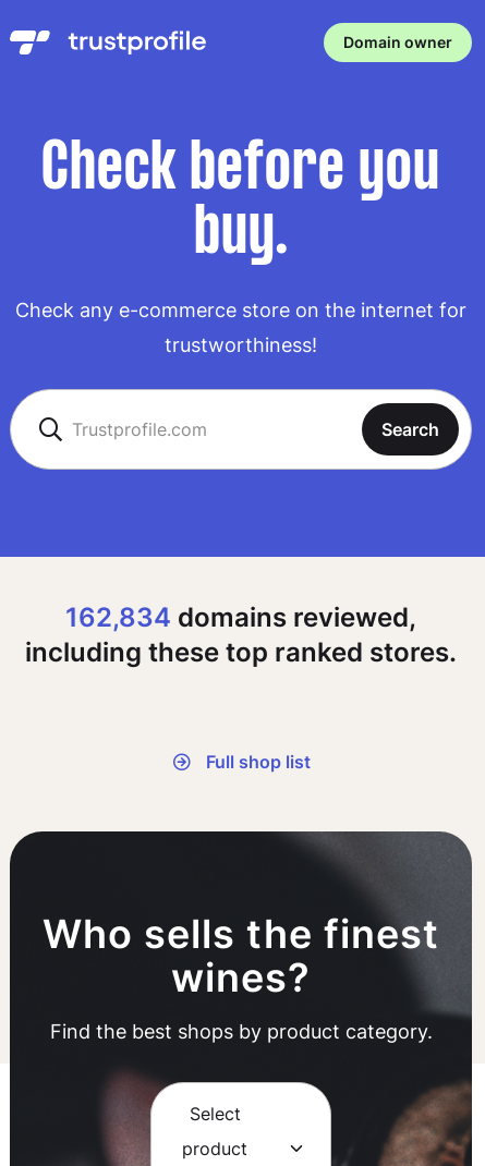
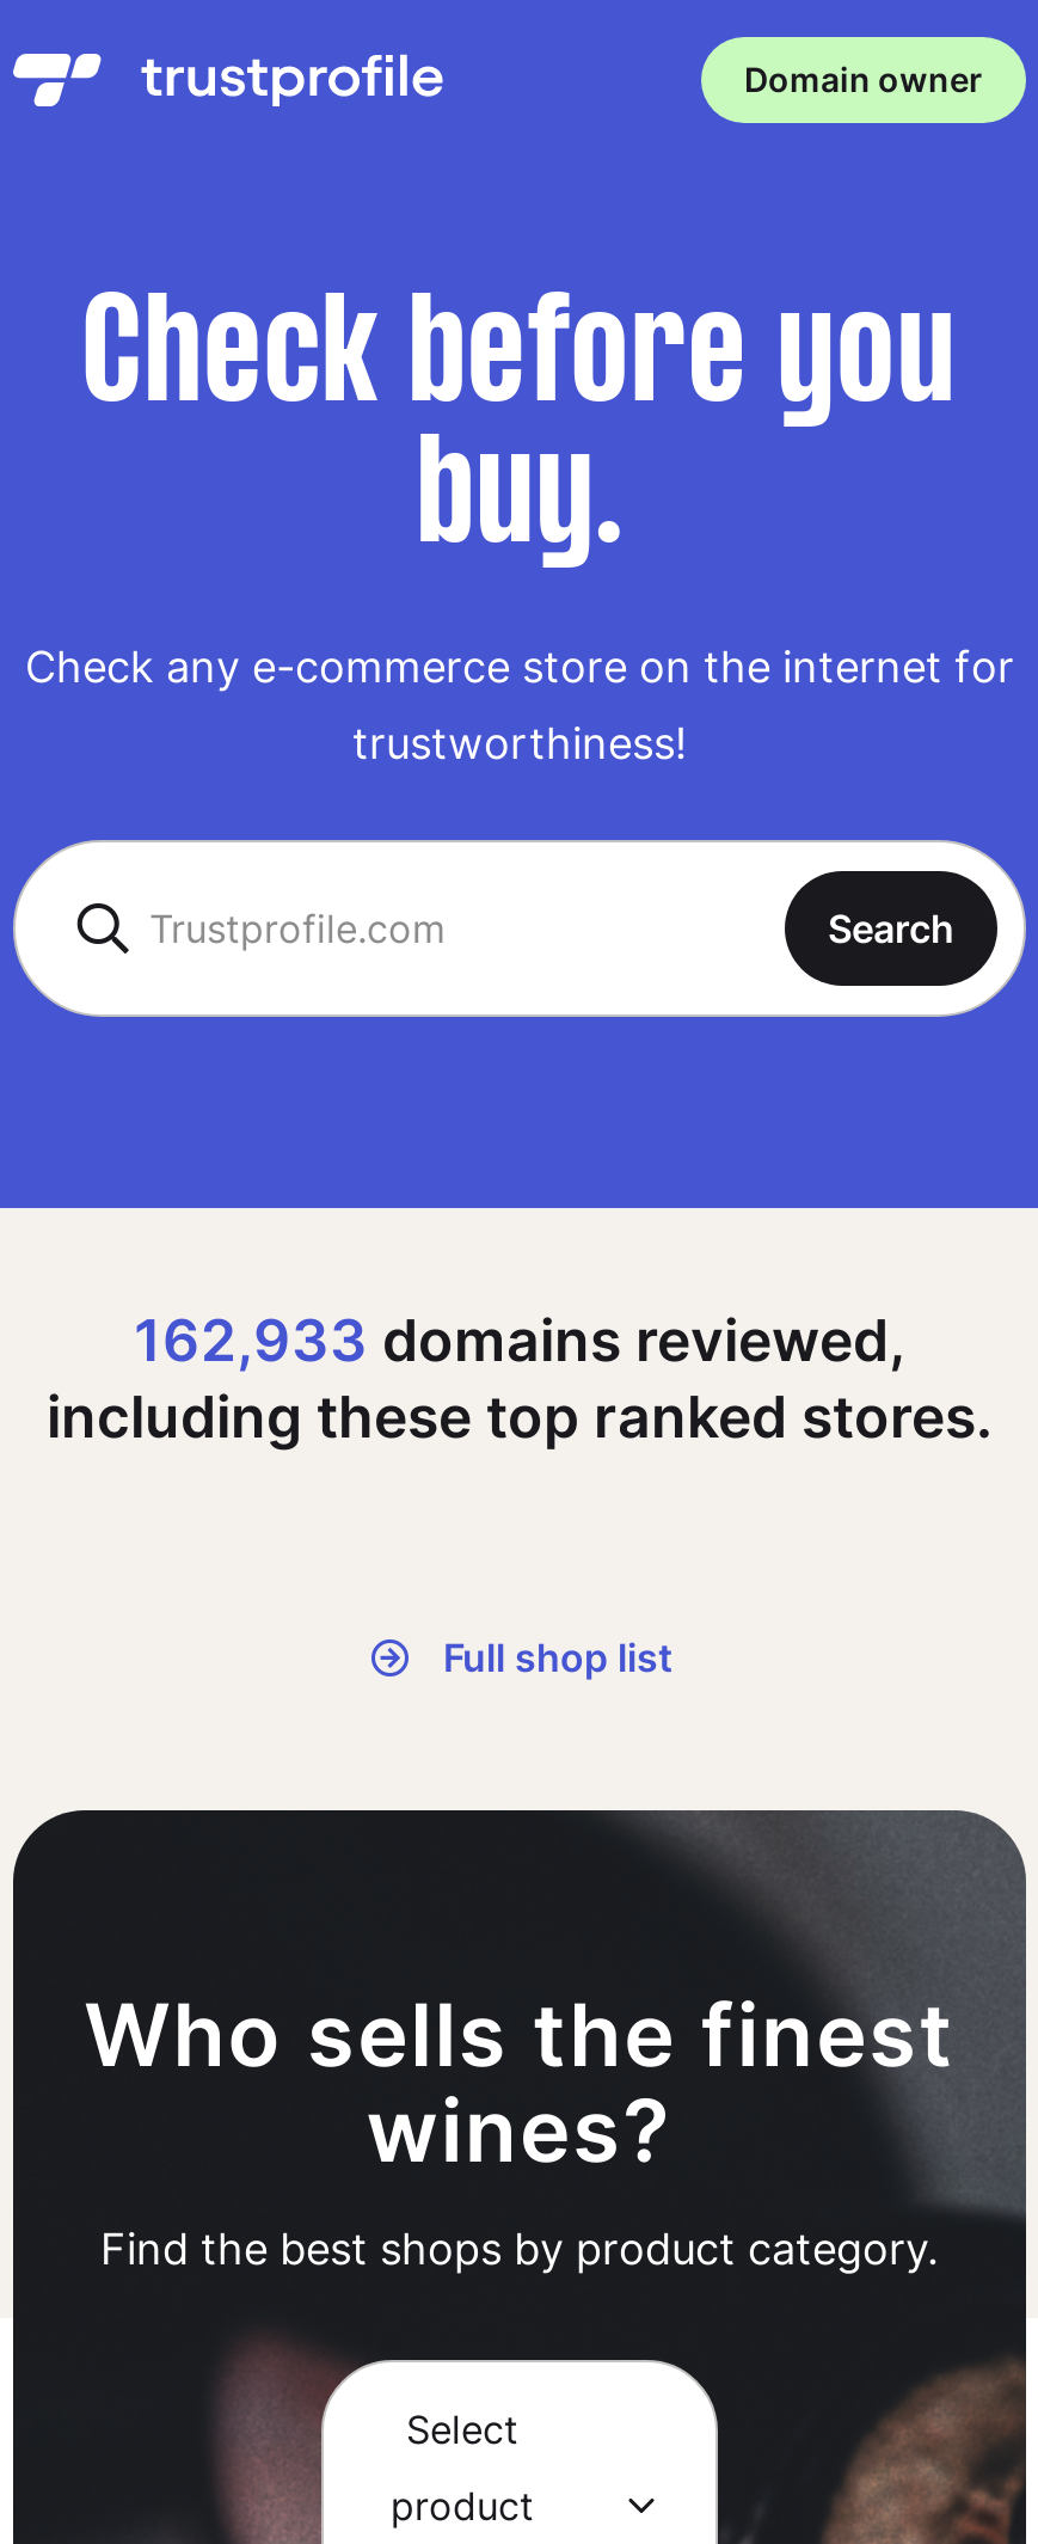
[65,602,416,633] 162,834 domains reviewed, -> [134,1306,905,1375] 162,933 domains reviewed,

